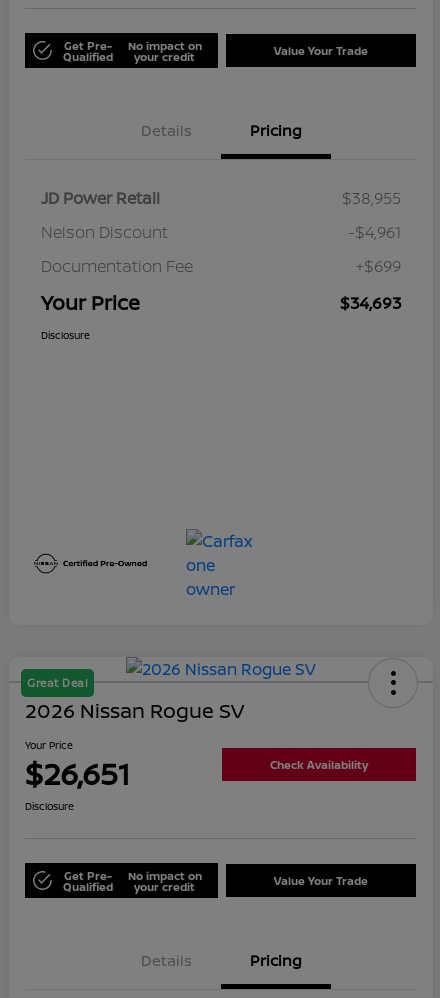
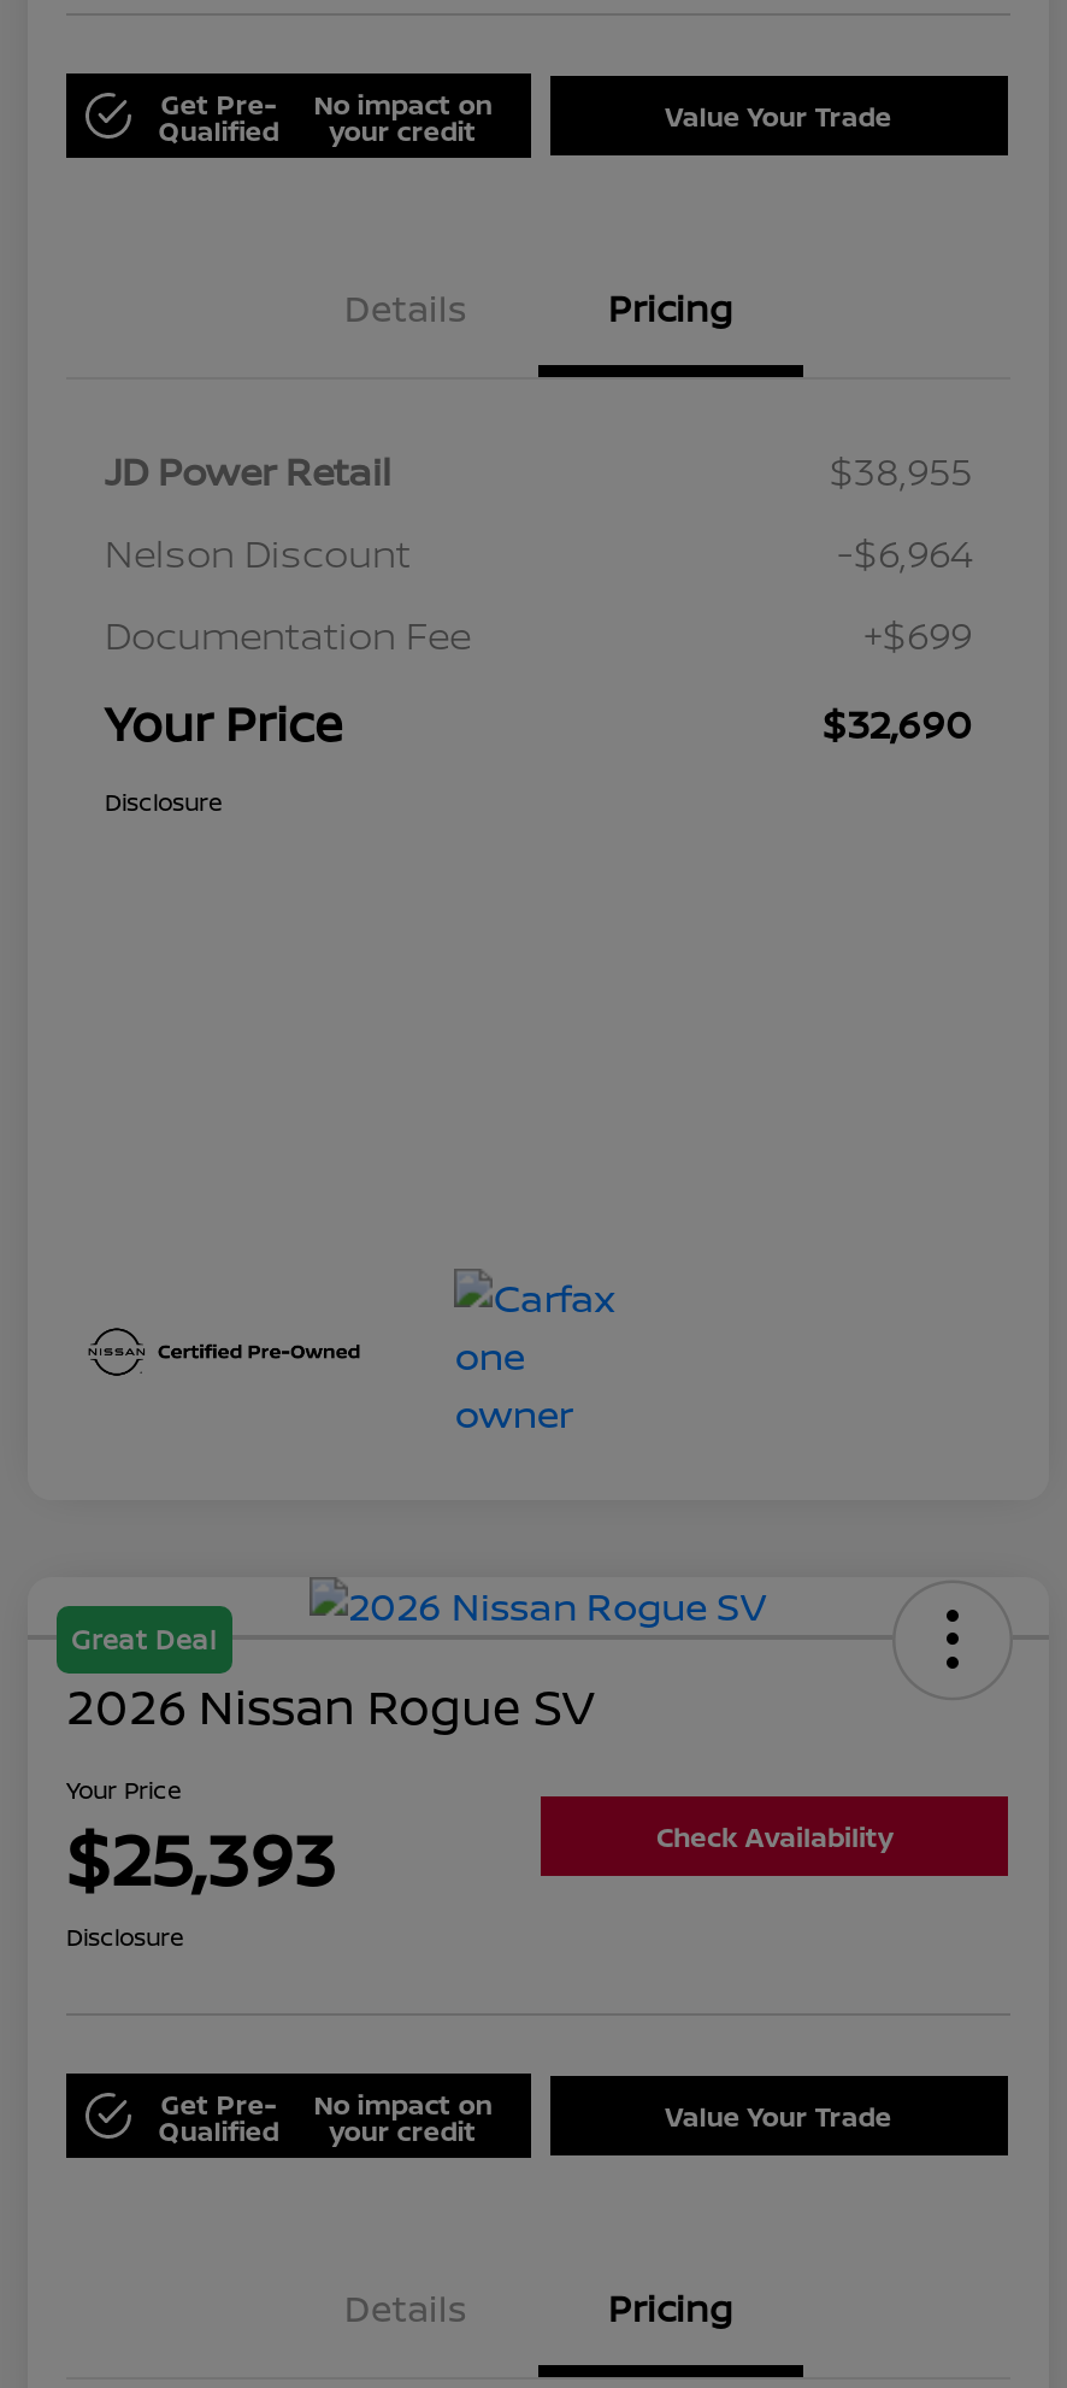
[348,221,401,243] -$4,961 -> [837,527,972,580] -$6,964
[340,292,401,314] $34,693 -> [823,698,972,751] $32,690
[25,753,130,794] $26,651 -> [66,1809,336,1908] $25,393

